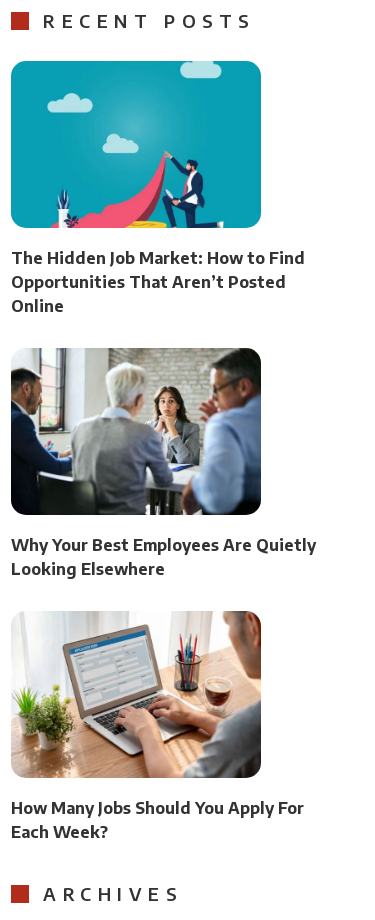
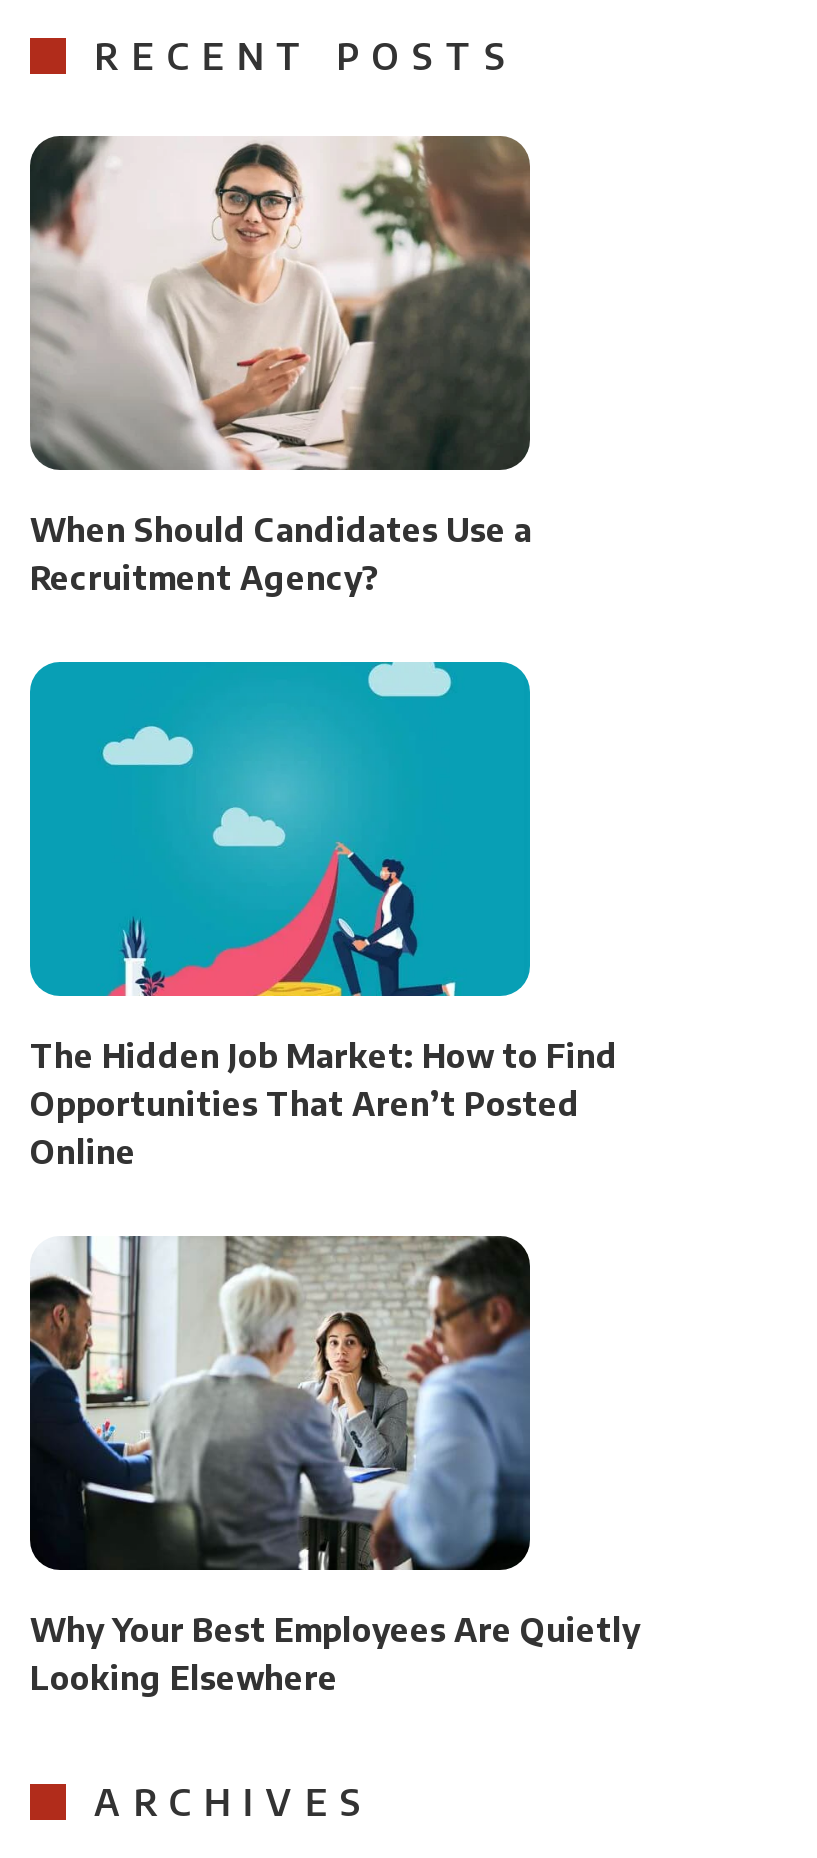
none -> [28,134,532,598] [image] | When Should Candidates Use a | Recruitment Agency?
moved [11,62,316,579] -> [30,664,640,1698]: [image] | The Hidden Job Market: How to Find | Opportunities That Aren’t Posted | Online | Why Your Best Employees Are Quietly | Looking Elsewhere
[11,611,304,842] [image] | How Many Jobs Should You Apply For | Each Week? -> none

